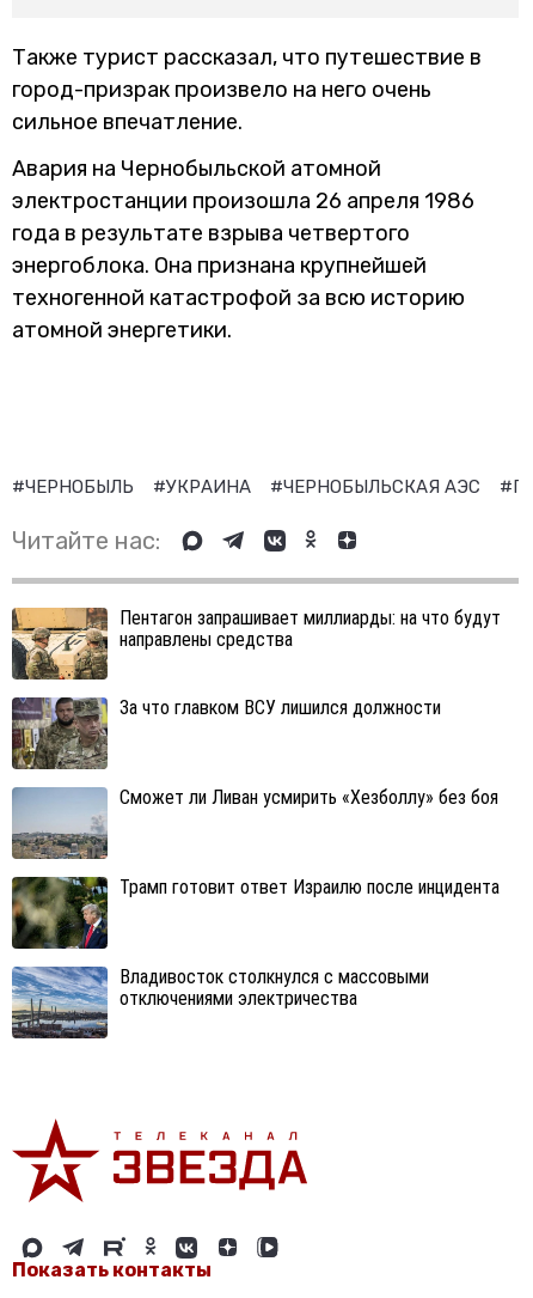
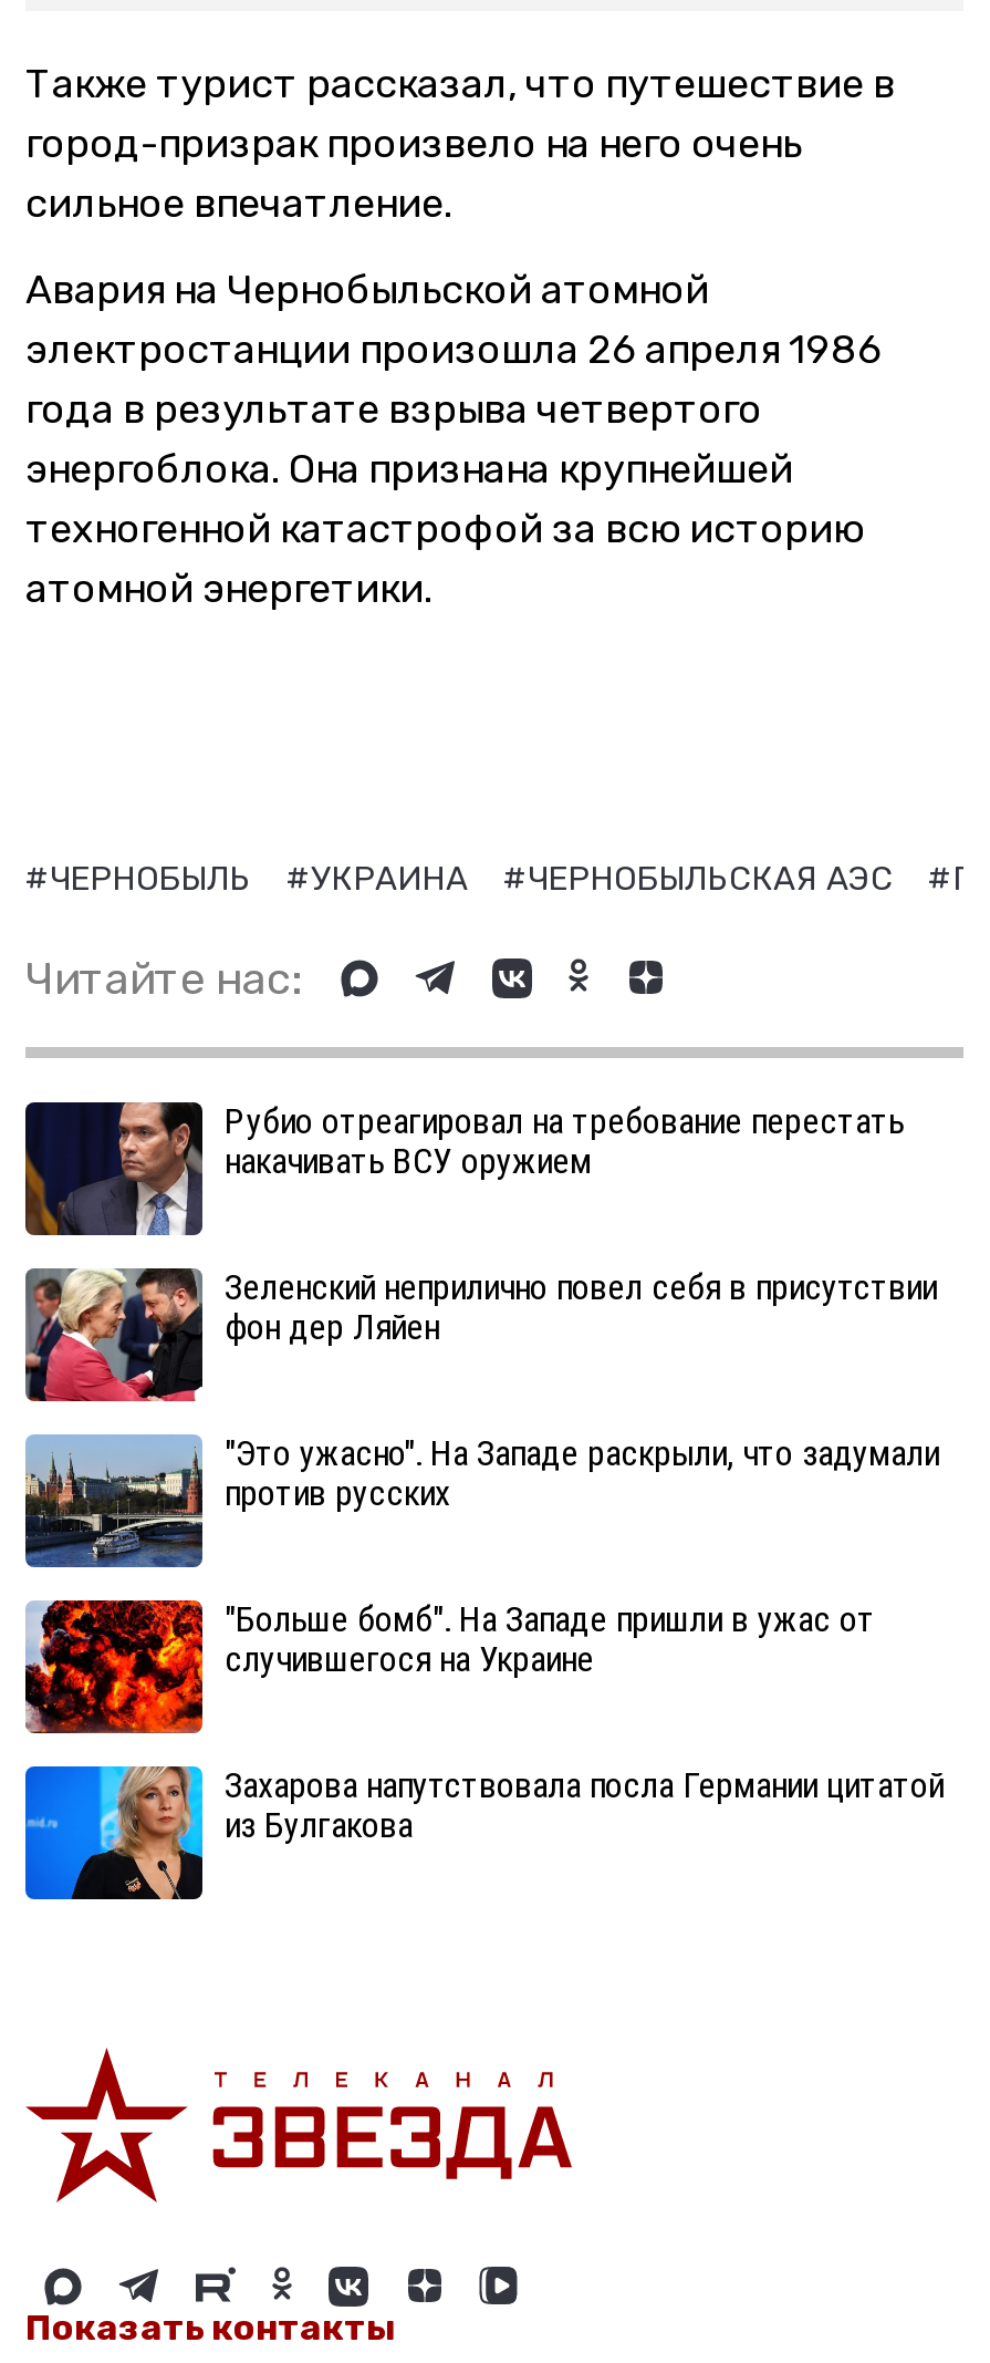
[11,606,501,681] [image] | Пентагон запрашивает миллиарды: на что будут | направлены средства -> [23,1099,904,1237] [image] | Рубио отреагировал на требование перестать | накачивать ВСУ оружием
[11,696,441,770] [image] | За что главком ВСУ лишился должности -> [23,1265,937,1403] [image] | Зеленский неприлично повел cебя в присутствии | фон дер Ляйен
[11,785,498,860] [image] | Сможет ли Ливан усмирить «Хезболлу» без боя -> [23,1431,939,1567] [image] | "Это ужасно". На Западе раскрыли, что задумали | против русских
[11,875,500,950] [image] | Трамп готовит ответ Израилю после инцидента -> [23,1597,875,1735] [image] | "Больше бомб". На Западе пришли в ужас от | случившегося на Украине
[11,965,429,1040] [image] | Владивосток столкнулся с массовыми | отключениями электричества -> [23,1763,944,1901] [image] | Захарова напутствовала посла Германии цитатой | из Булгакова

